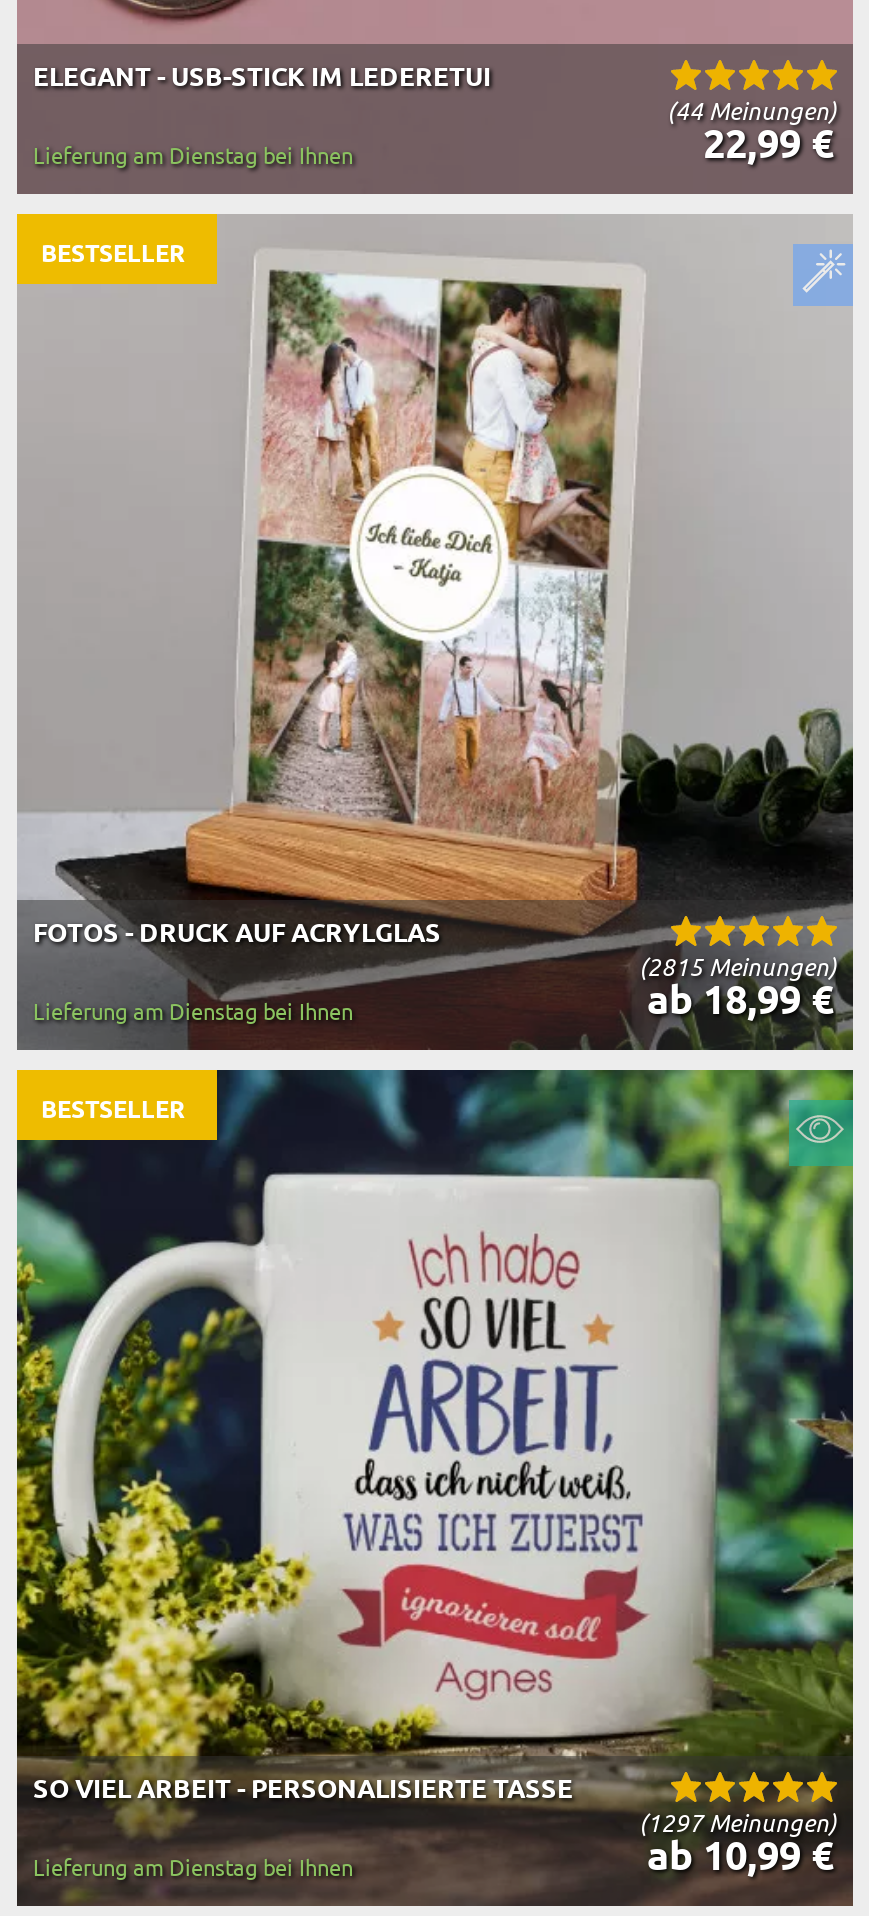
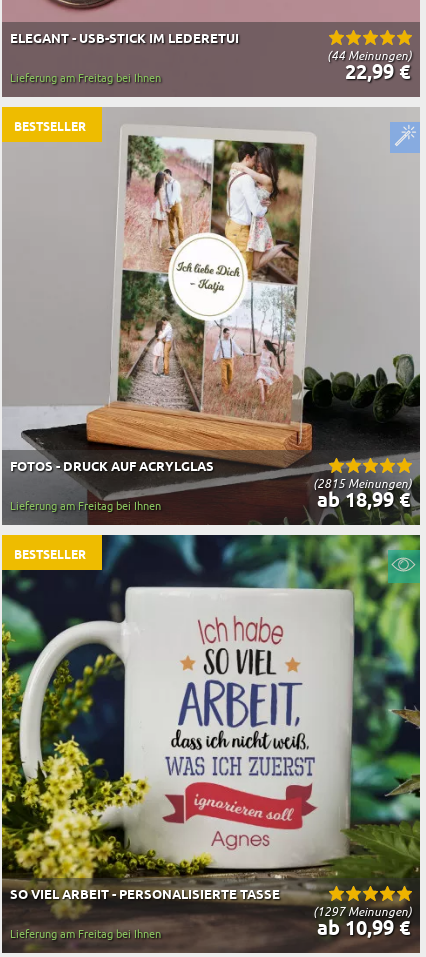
[33,142,353,170] Lieferung am Dienstag bei Ihnen -> [10,71,161,85] Lieferung am Freitag bei Ihnen
[33,998,353,1026] Lieferung am Dienstag bei Ihnen -> [10,499,161,513] Lieferung am Freitag bei Ihnen
[33,1854,353,1882] Lieferung am Dienstag bei Ihnen -> [10,927,161,941] Lieferung am Freitag bei Ihnen

